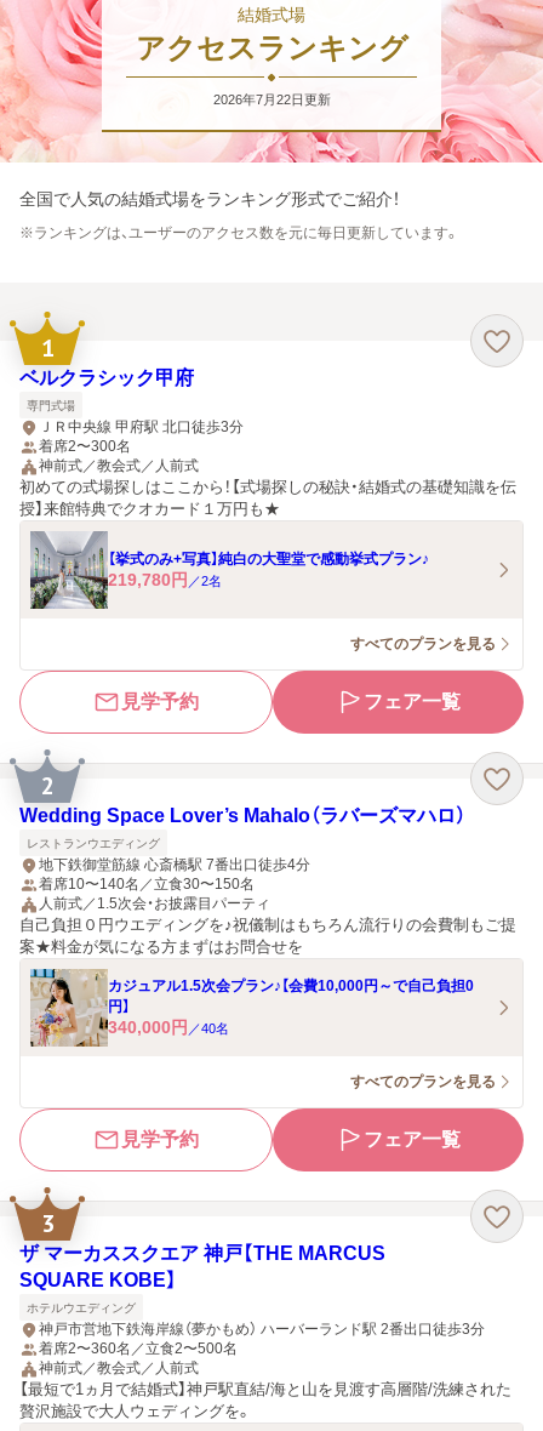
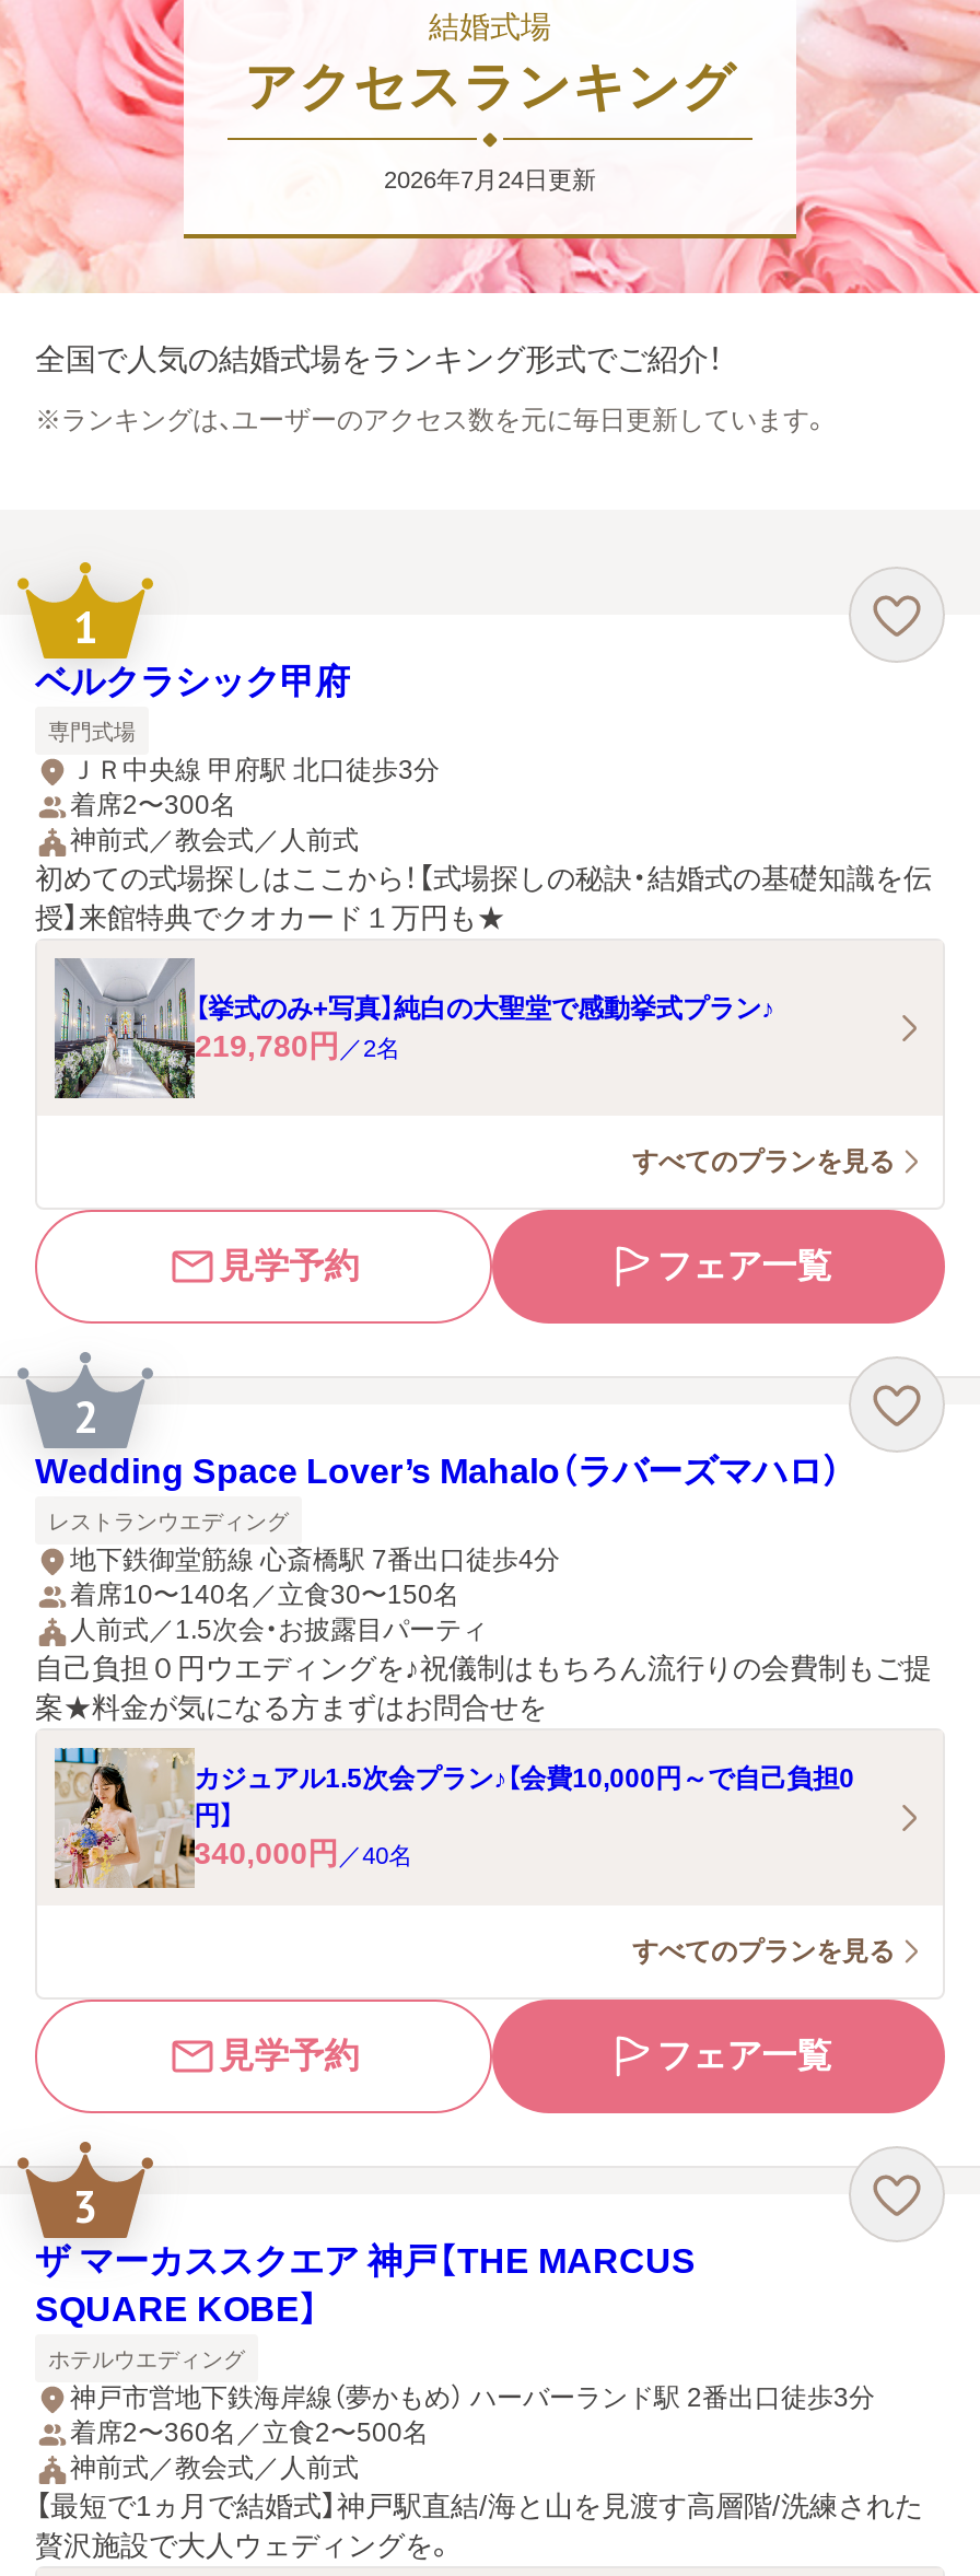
[213,92,330,106] 2026年7月22日更新 -> [384,165,596,191] 2026年7月24日更新

